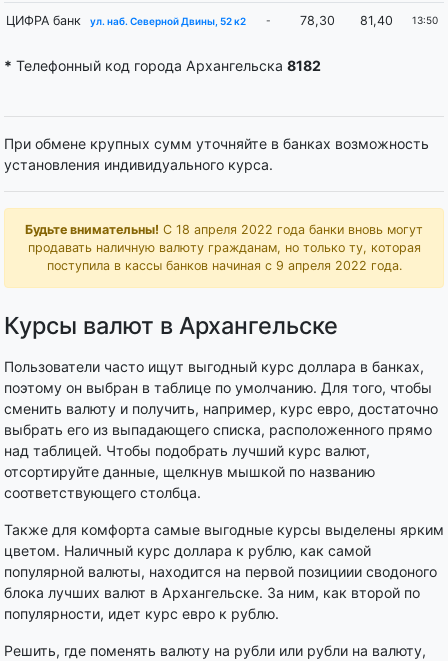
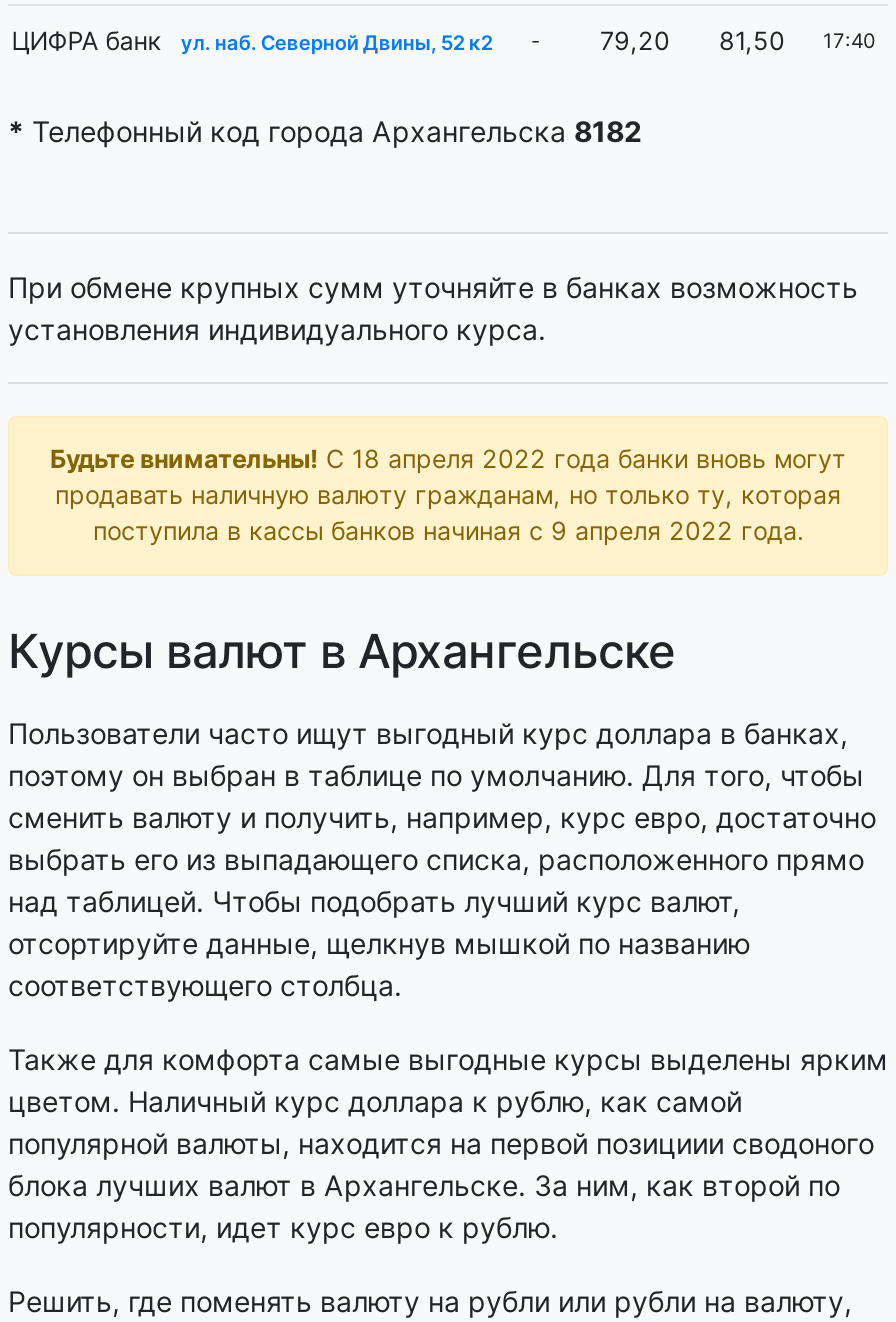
[300,13,335,28] 78,30 -> [600,26,670,56] 79,20
[359,13,392,28] 81,40 -> [719,26,785,56] 81,50
[411,14,437,26] 13:50 -> [823,28,875,52] 17:40

